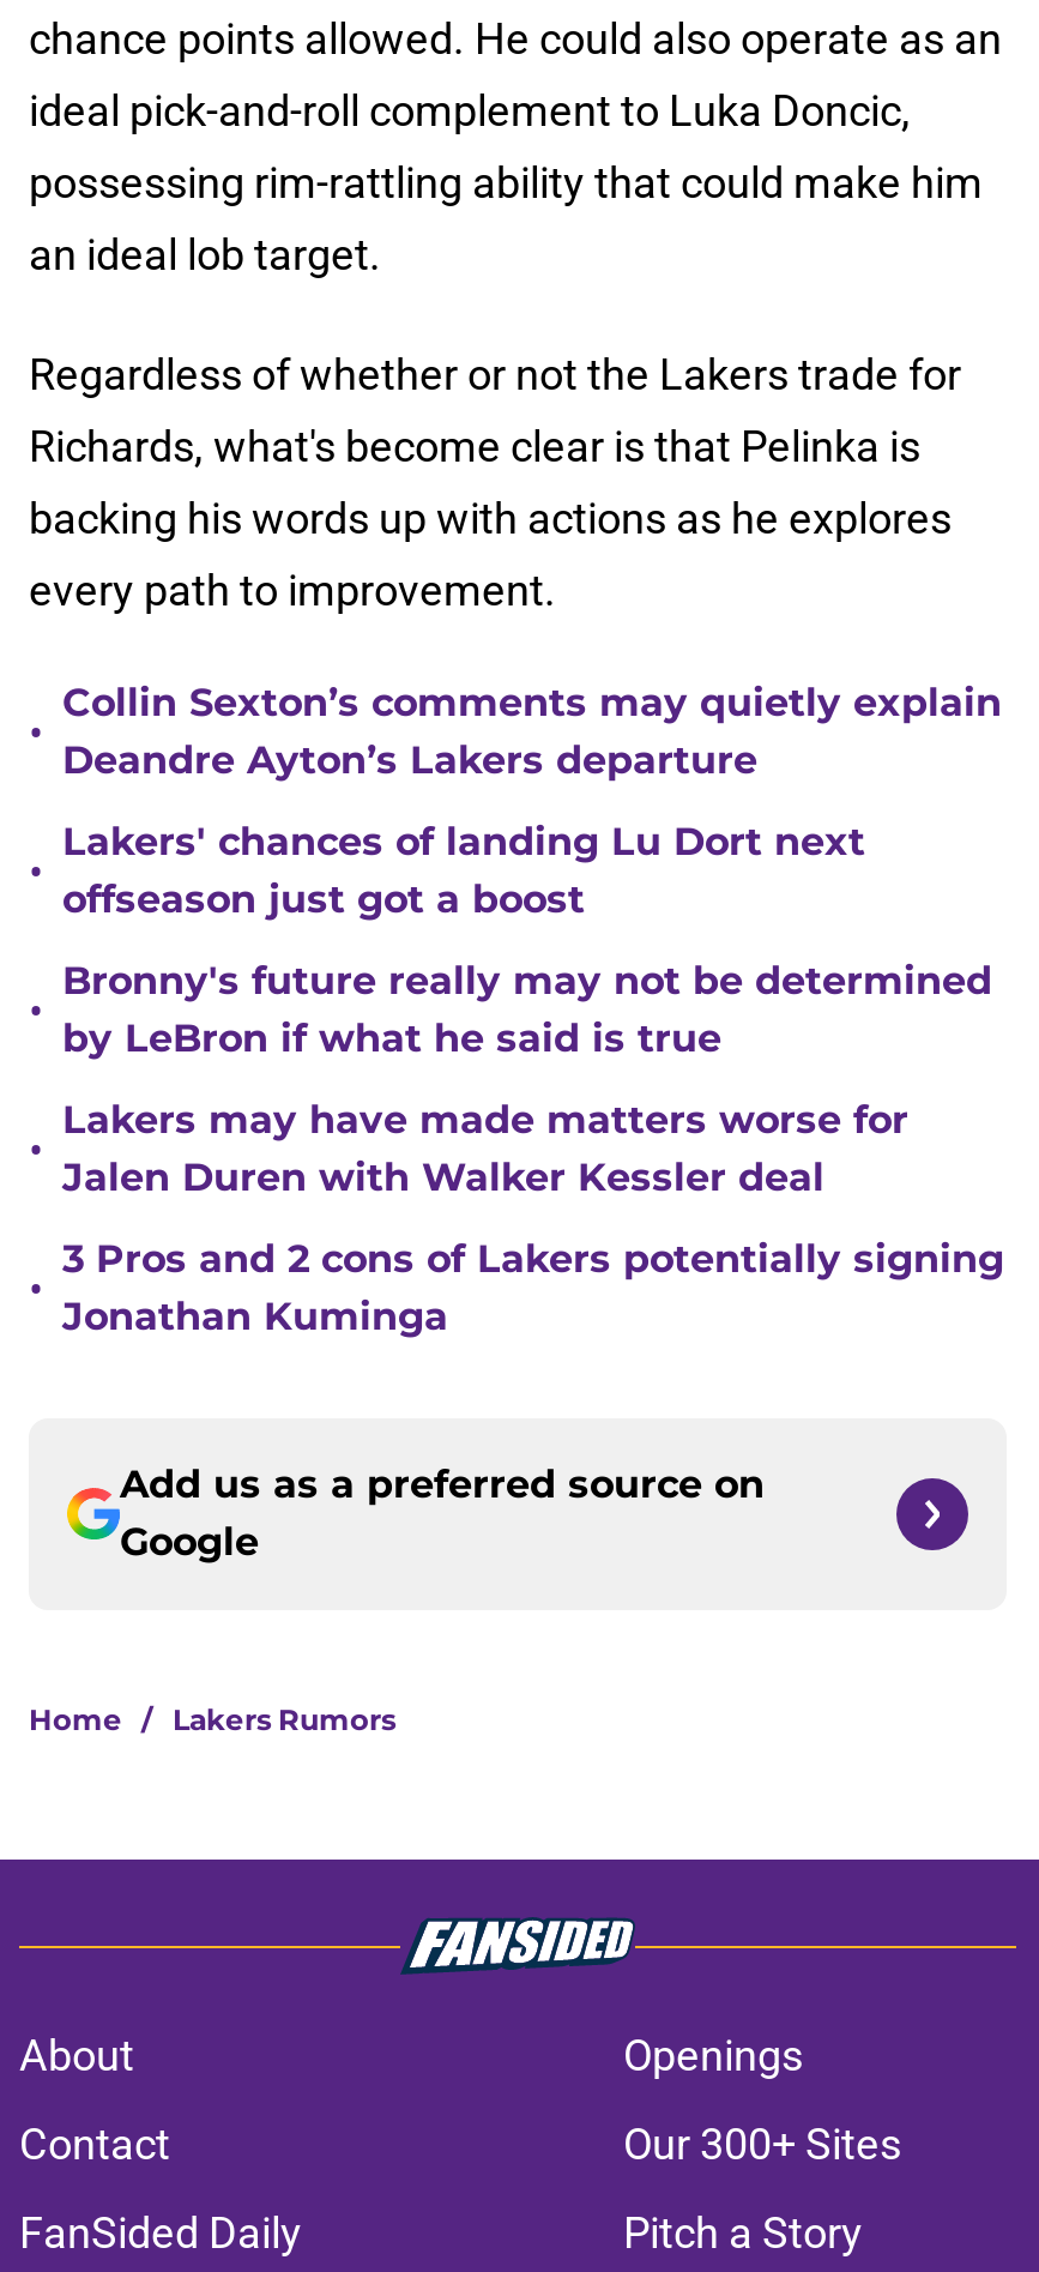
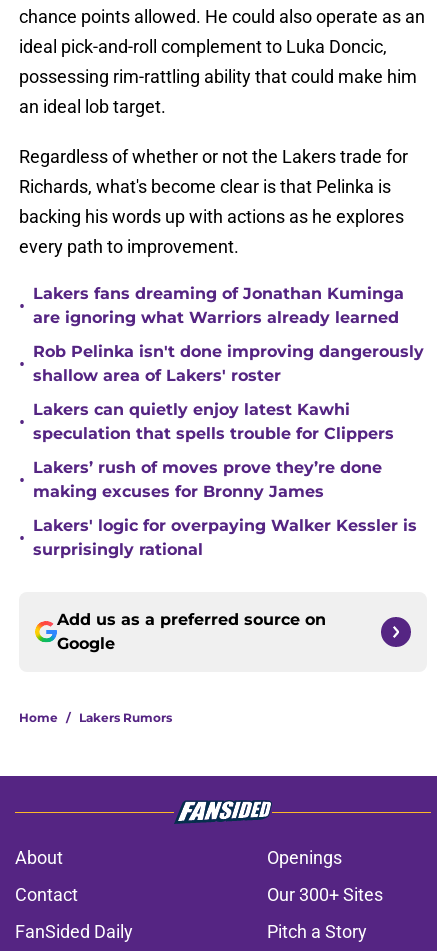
[62,680,1002,783] Collin Sexton’s comments may quietly explain | Deandre Ayton’s Lakers departure -> [33,284,404,327] Lakers fans dreaming of Jonathan Kuminga | are ignoring what Warriors already learned
[62,819,865,922] Lakers' chances of landing Lu Dort next | offseason just got a boost -> [33,342,424,385] Rob Pelinka isn't done improving dangerously | shallow area of Lakers' roster
[62,958,992,1061] Bronny's future really may not be determined | by LeBron if what he said is true -> [33,400,394,443] Lakers can quietly enjoy latest Kawhi | speculation that spells trouble for Clippers
[62,1097,908,1200] Lakers may have made matters worse for | Jalen Duren with Walker Kessler deal -> [33,458,382,501] Lakers’ rush of moves prove they’re done | making excuses for Bronny James
[62,1236,1004,1339] 3 Pros and 2 cons of Lakers potentially signing | Jonathan Kuminga -> [33,516,417,559] Lakers' logic for overpaying Walker Kessler is | surprisingly rational

